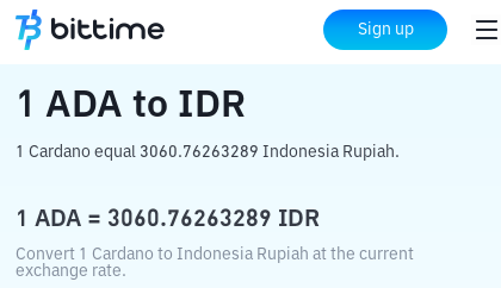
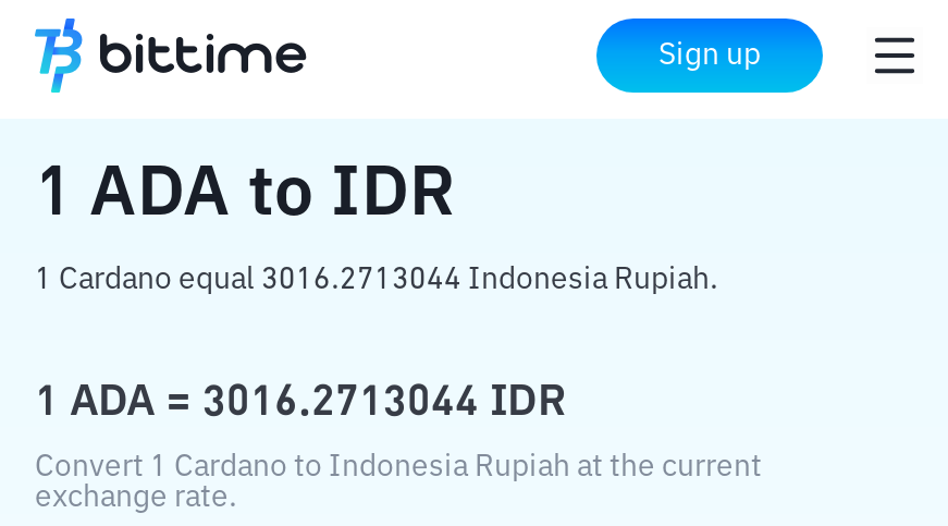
[16,144,400,161] 1 Cardano equal 3060.76263289 Indonesia Rupiah. -> [35,265,718,295] 1 Cardano equal 3016.2713044 Indonesia Rupiah.
[16,207,320,231] 1 ADA = 3060.76263289 IDR -> [35,380,566,424] 1 ADA = 3016.2713044 IDR

